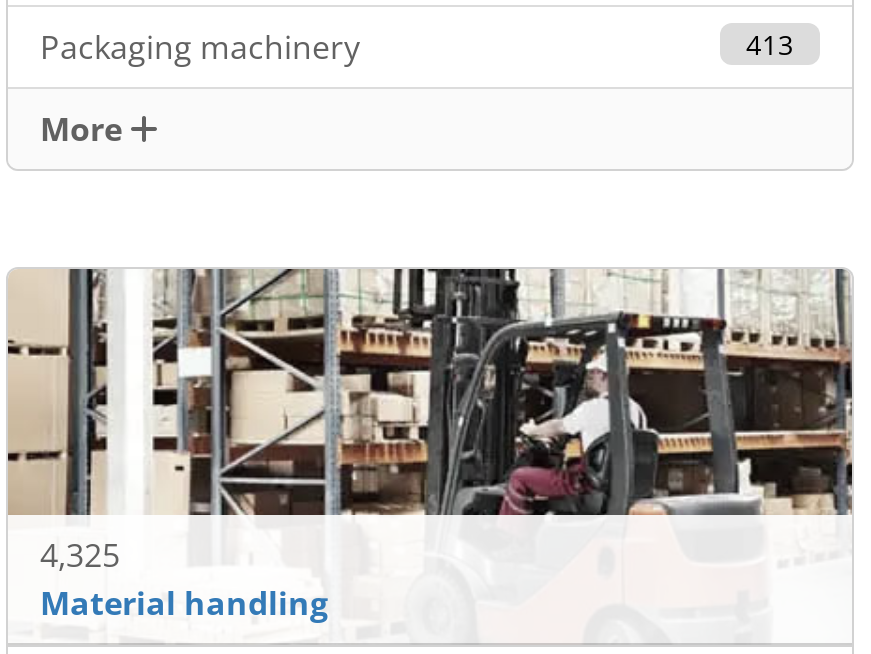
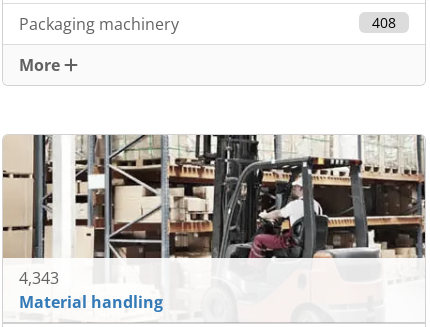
[746,25,794,63] 413 -> [372,13,396,32] 408
[40,533,120,577] 4,325 -> [19,267,59,289] 4,343

